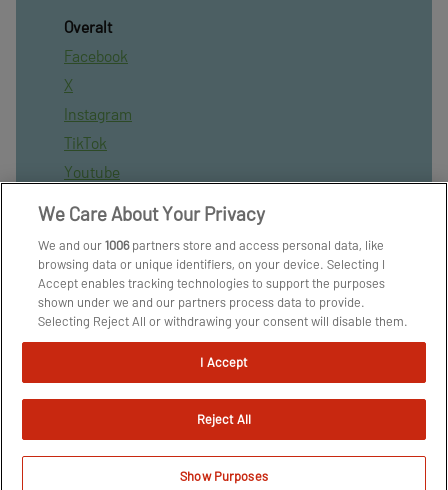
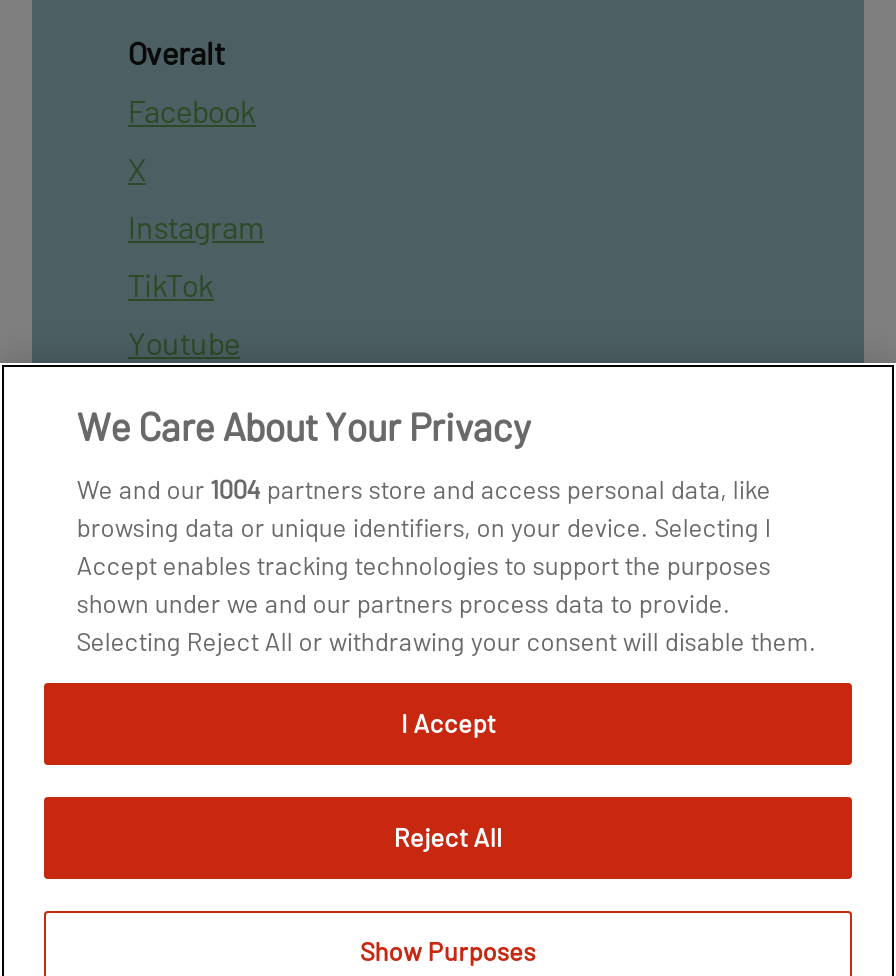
[38,237,384,253] We and our 1006 partners store and access personal data, like -> [77,473,771,505] We and our 1004 partners store and access personal data, like

